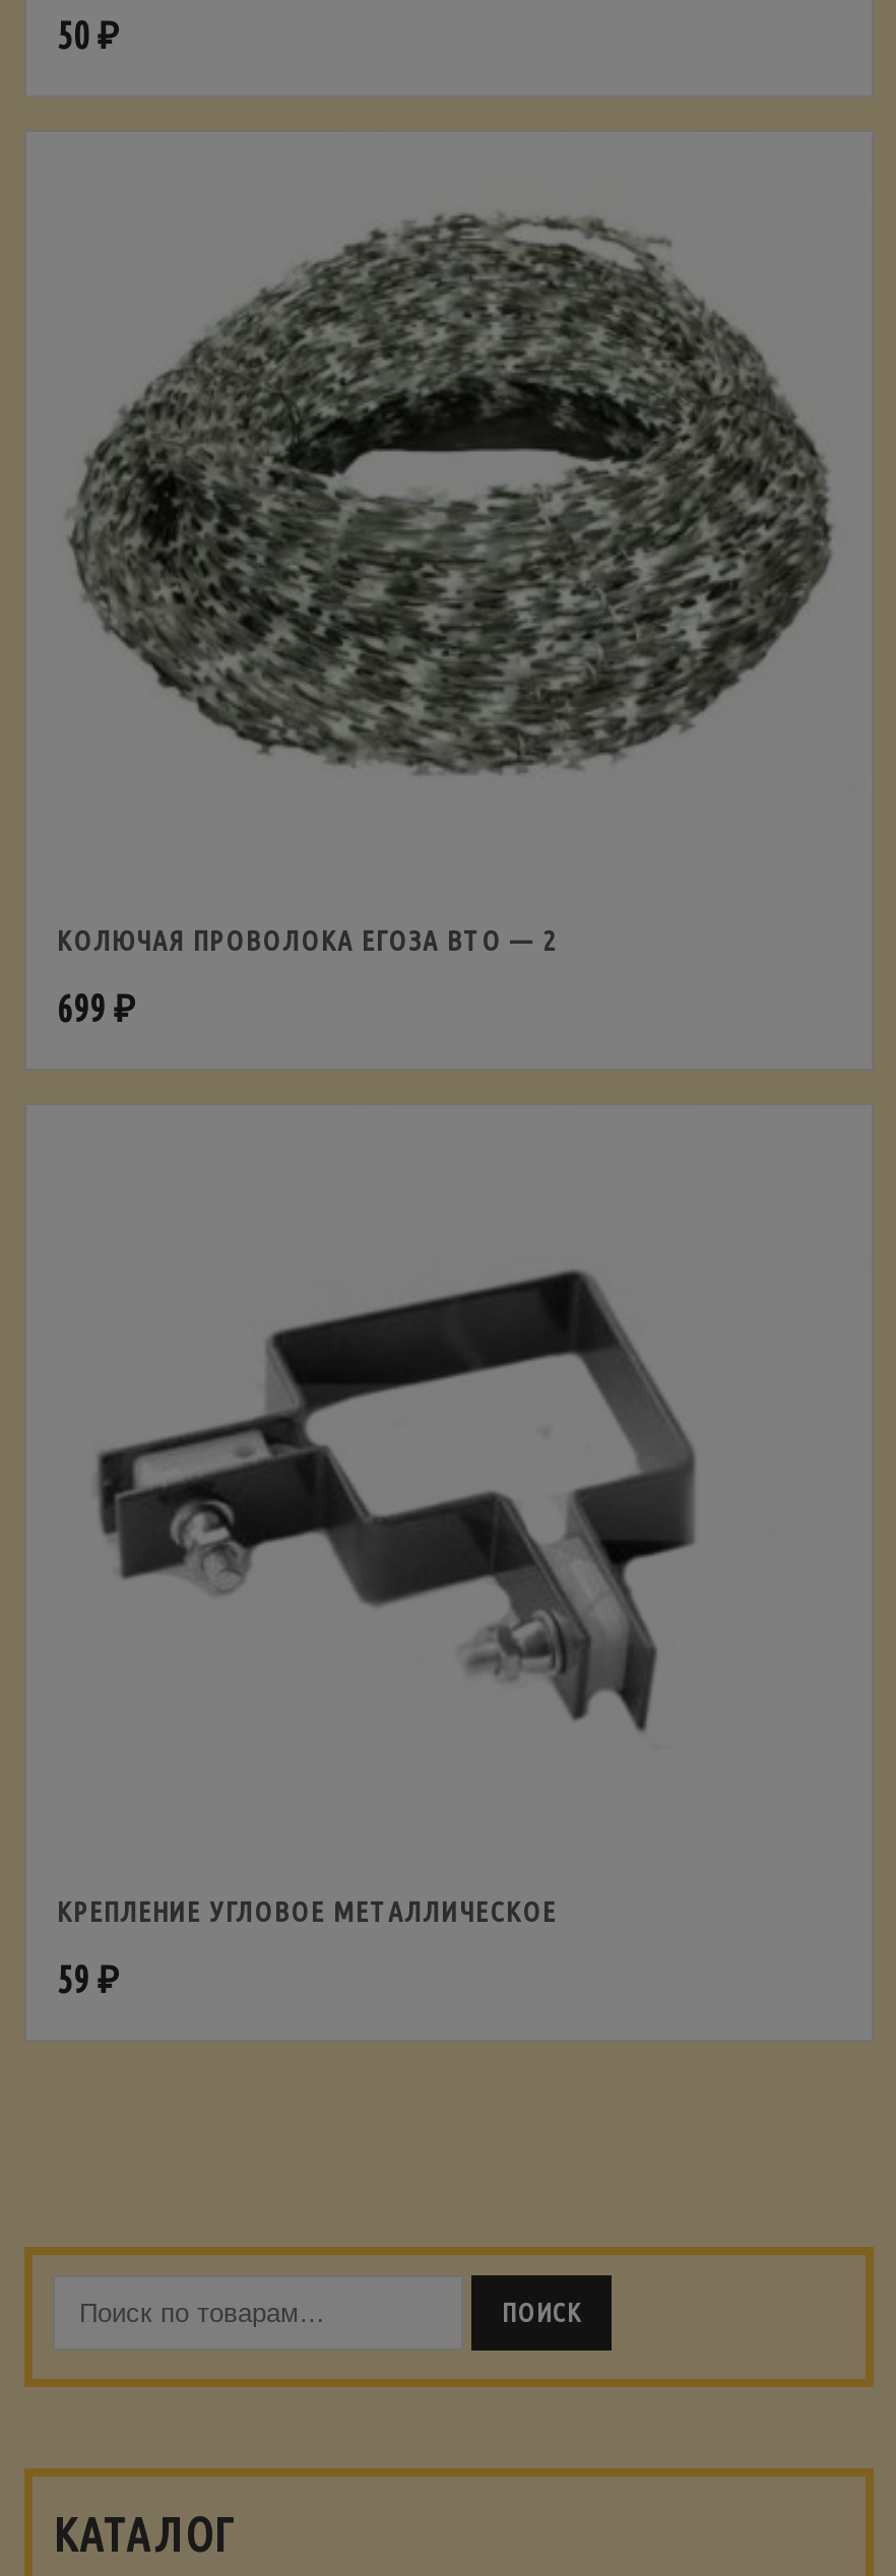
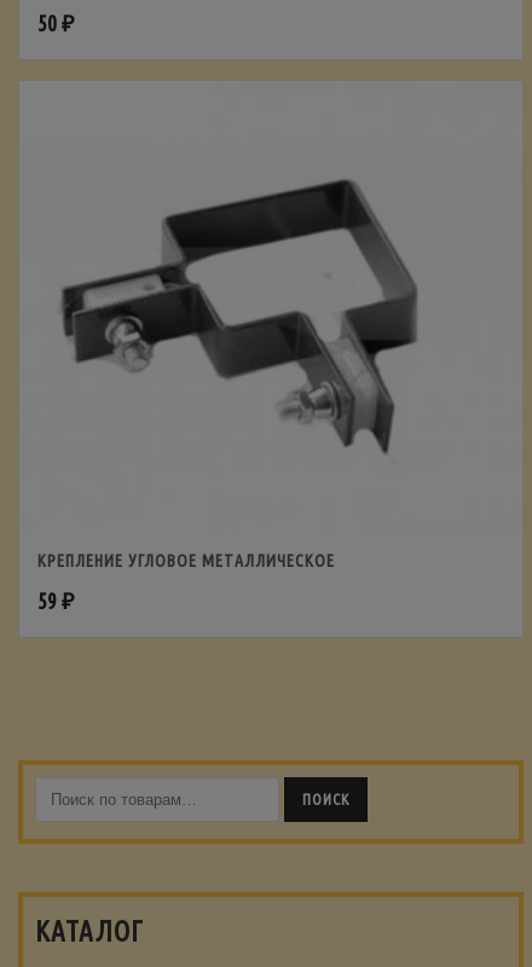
[65,210,835,777] [image] -> none
[57,924,557,1027] КОЛЮЧАЯ ПРОВОЛОКА ЕГОЗА ВТО — 2 | 699 ₽ -> none

